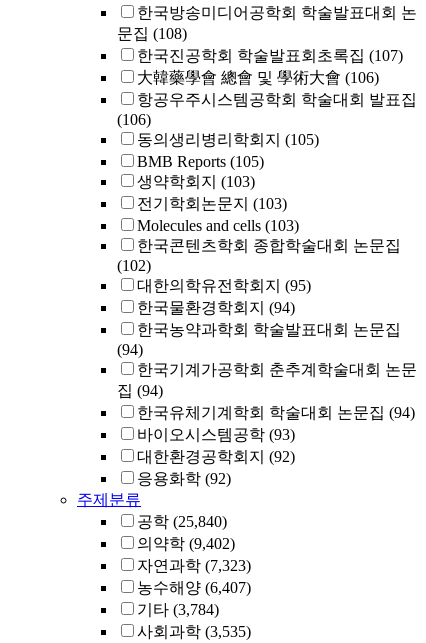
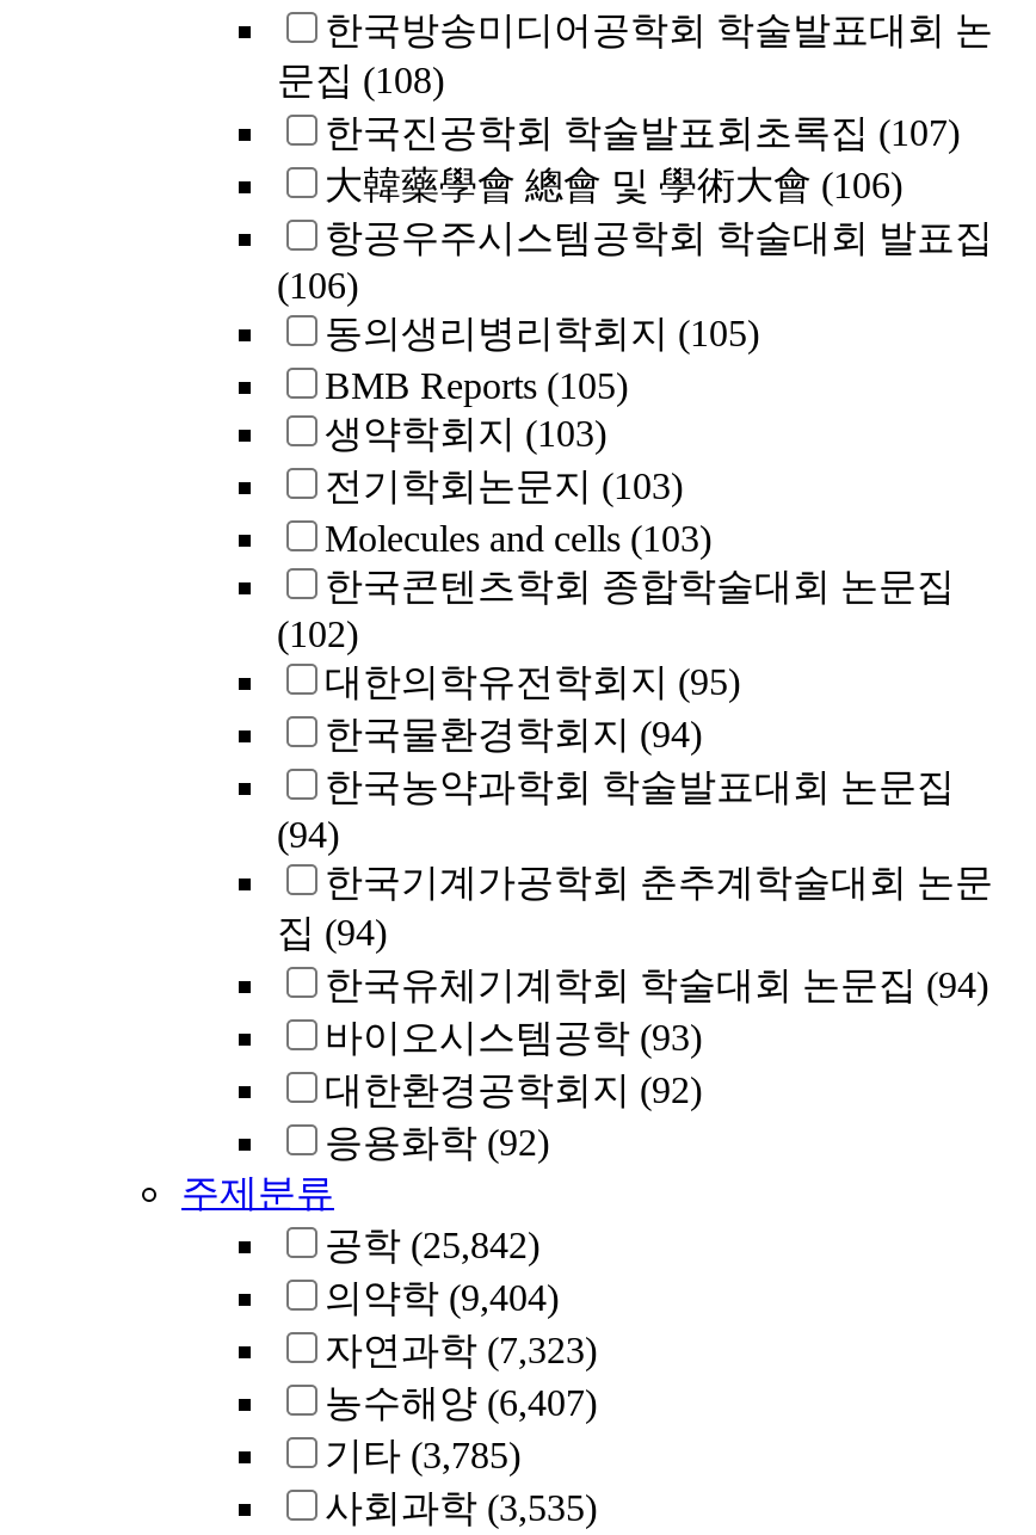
[137,513,227,530] 공학 (25,840) -> [325,1225,539,1265] 공학 (25,842)
[137,535,235,552] 의약학 (9,402) -> [325,1277,559,1318] 의약학 (9,404)
[137,601,219,618] 기타 (3,784) -> [325,1435,520,1475] 기타 (3,785)

